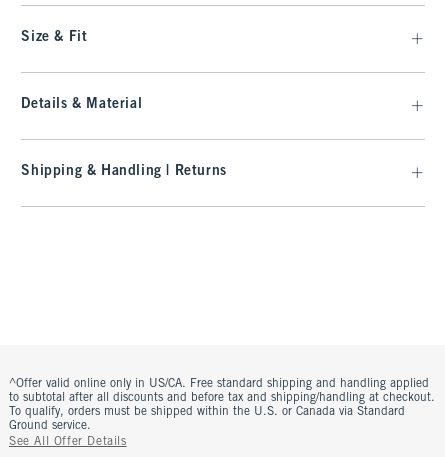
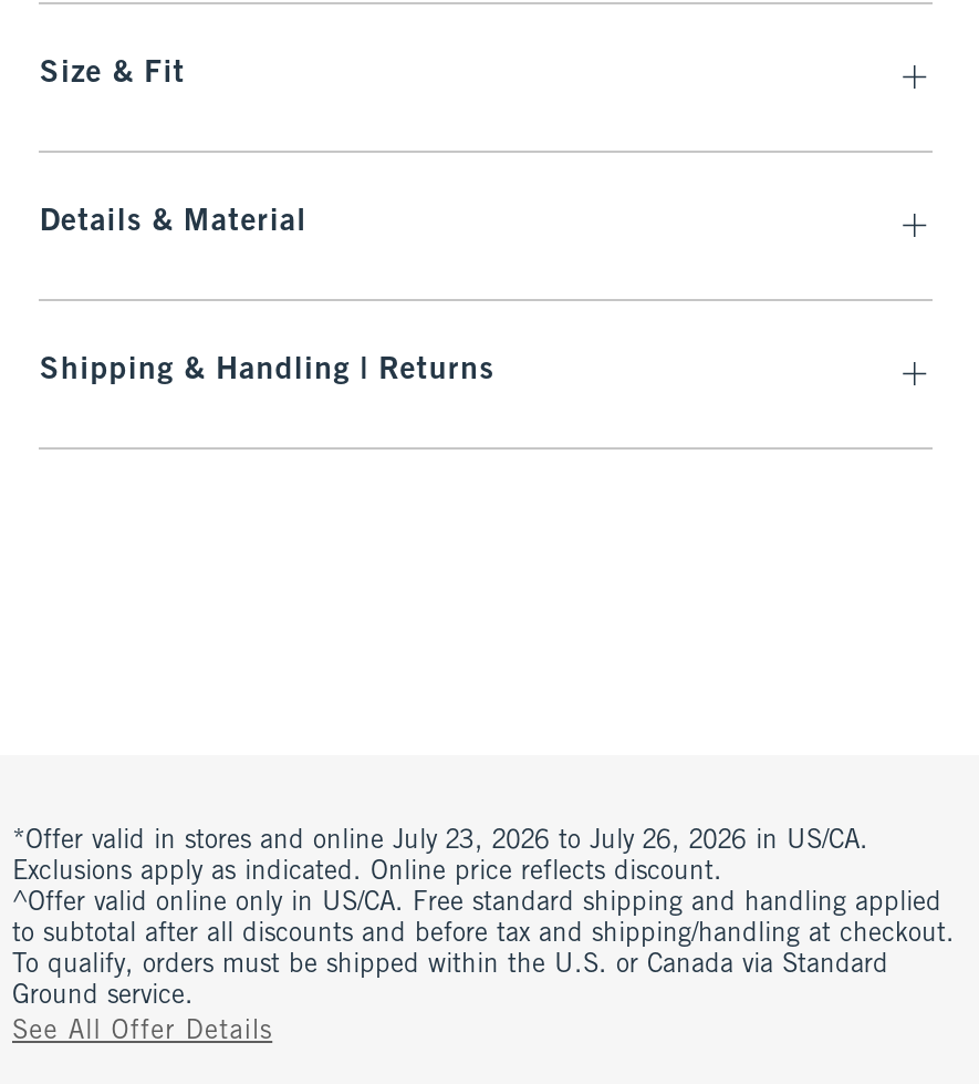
none -> [12,828,868,886] *Offer valid in stores and online July 23, 2026 to July 26, 2026 in US/CA. | Exclusions apply as indicated. Online price reflects discount.

